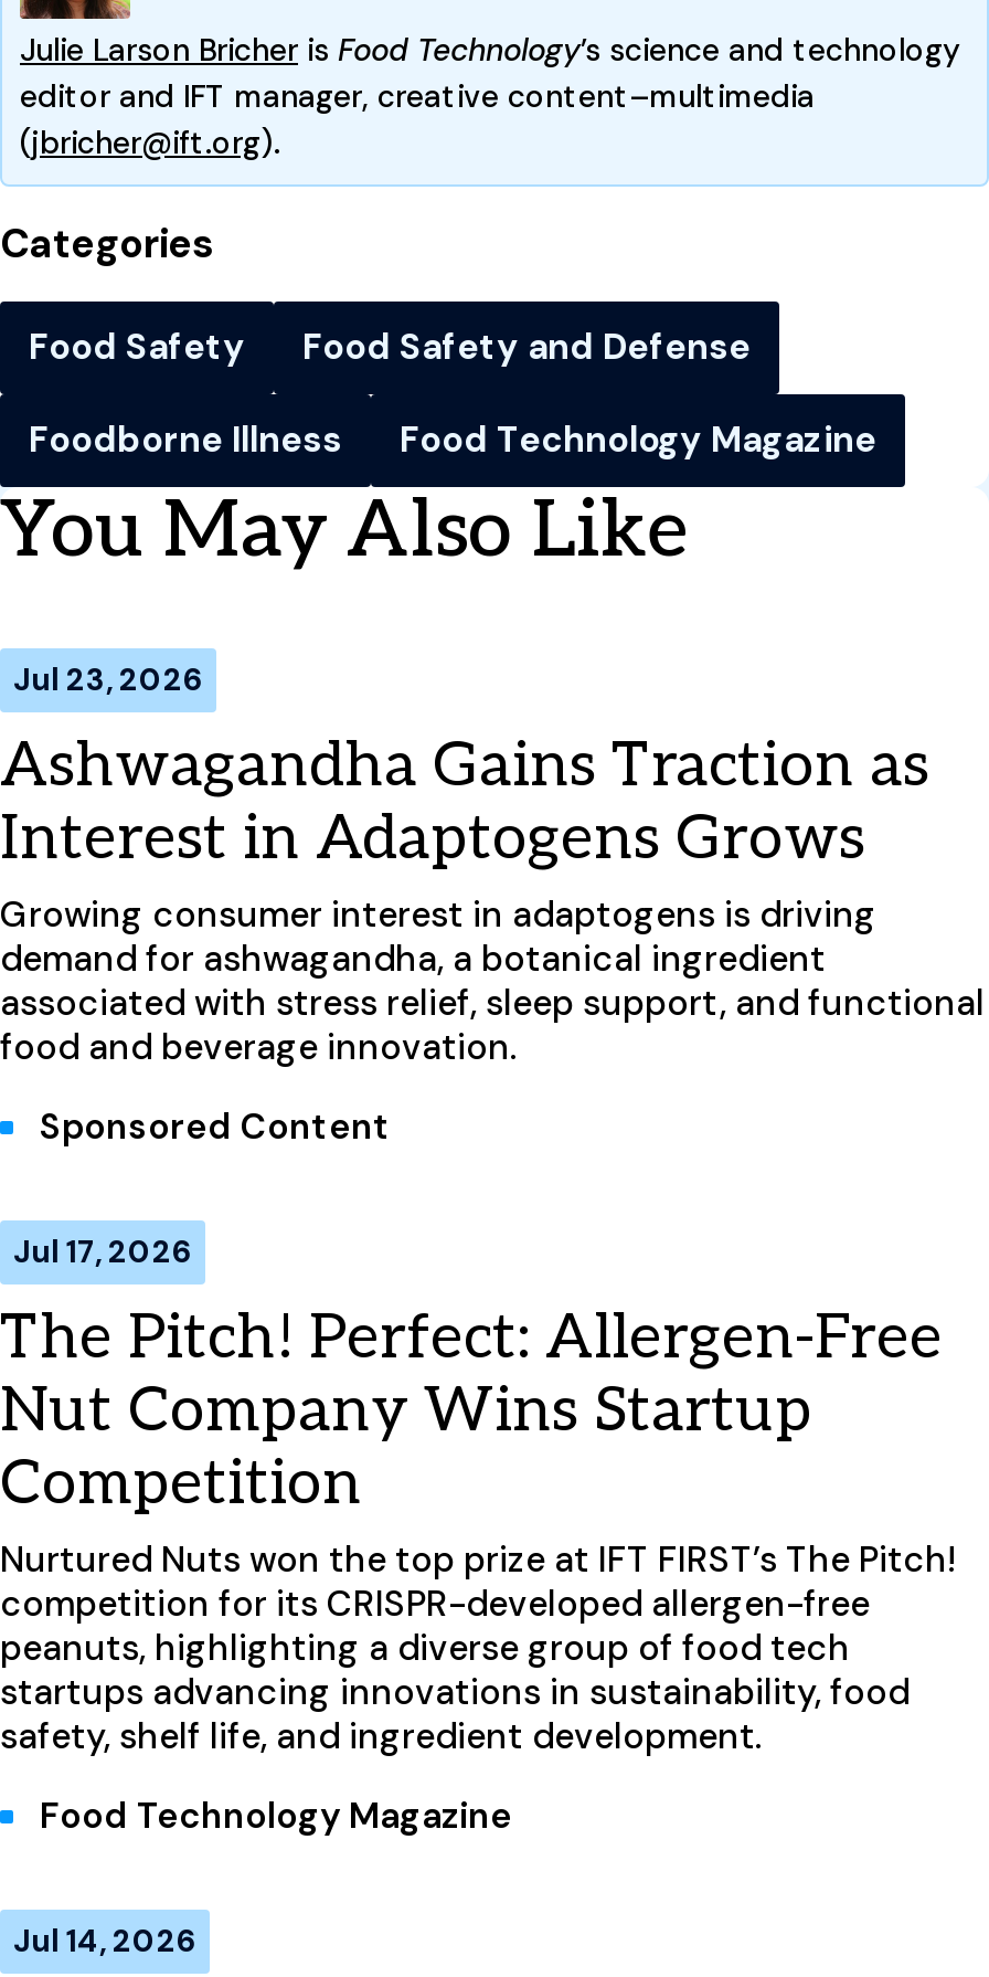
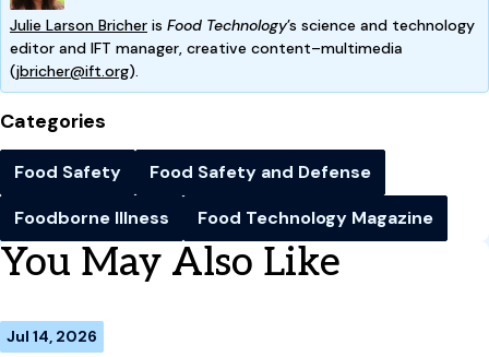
[0,660,985,1839] Jul 23, 2026 | Ashwagandha Gains Traction as | Interest in Adaptogens Grows | Growing consumer interest in adaptogens is driving | demand for ashwagandha, a botanical ingredient | associated with stress relief, sleep support, and functional | food and beverage innovation. | Sponsored Content | Jul 17, 2026 | The Pitch! Perfect: Allergen-Free | Nut Company Wins Startup | Competition | Nurtured Nuts won the top prize at IFT FIRST’s The Pitch! | competition for its CRISPR-developed allergen-free | peanuts, highlighting a diverse group of food tech | startups advancing innovations in sustainability, food | safety, shelf life, and ingredient development. | Food Technology Magazine -> none

